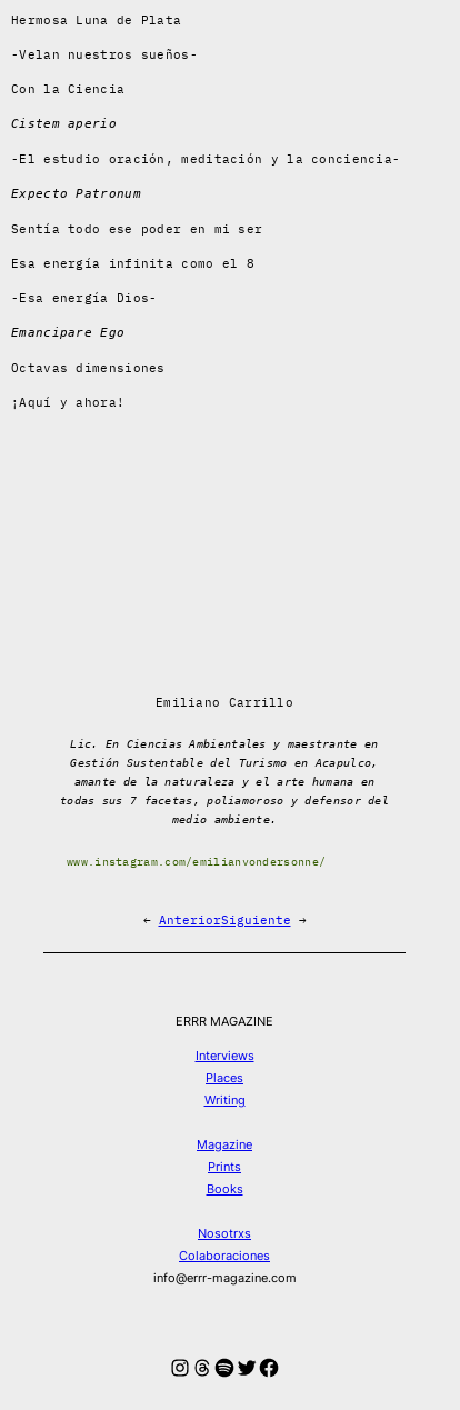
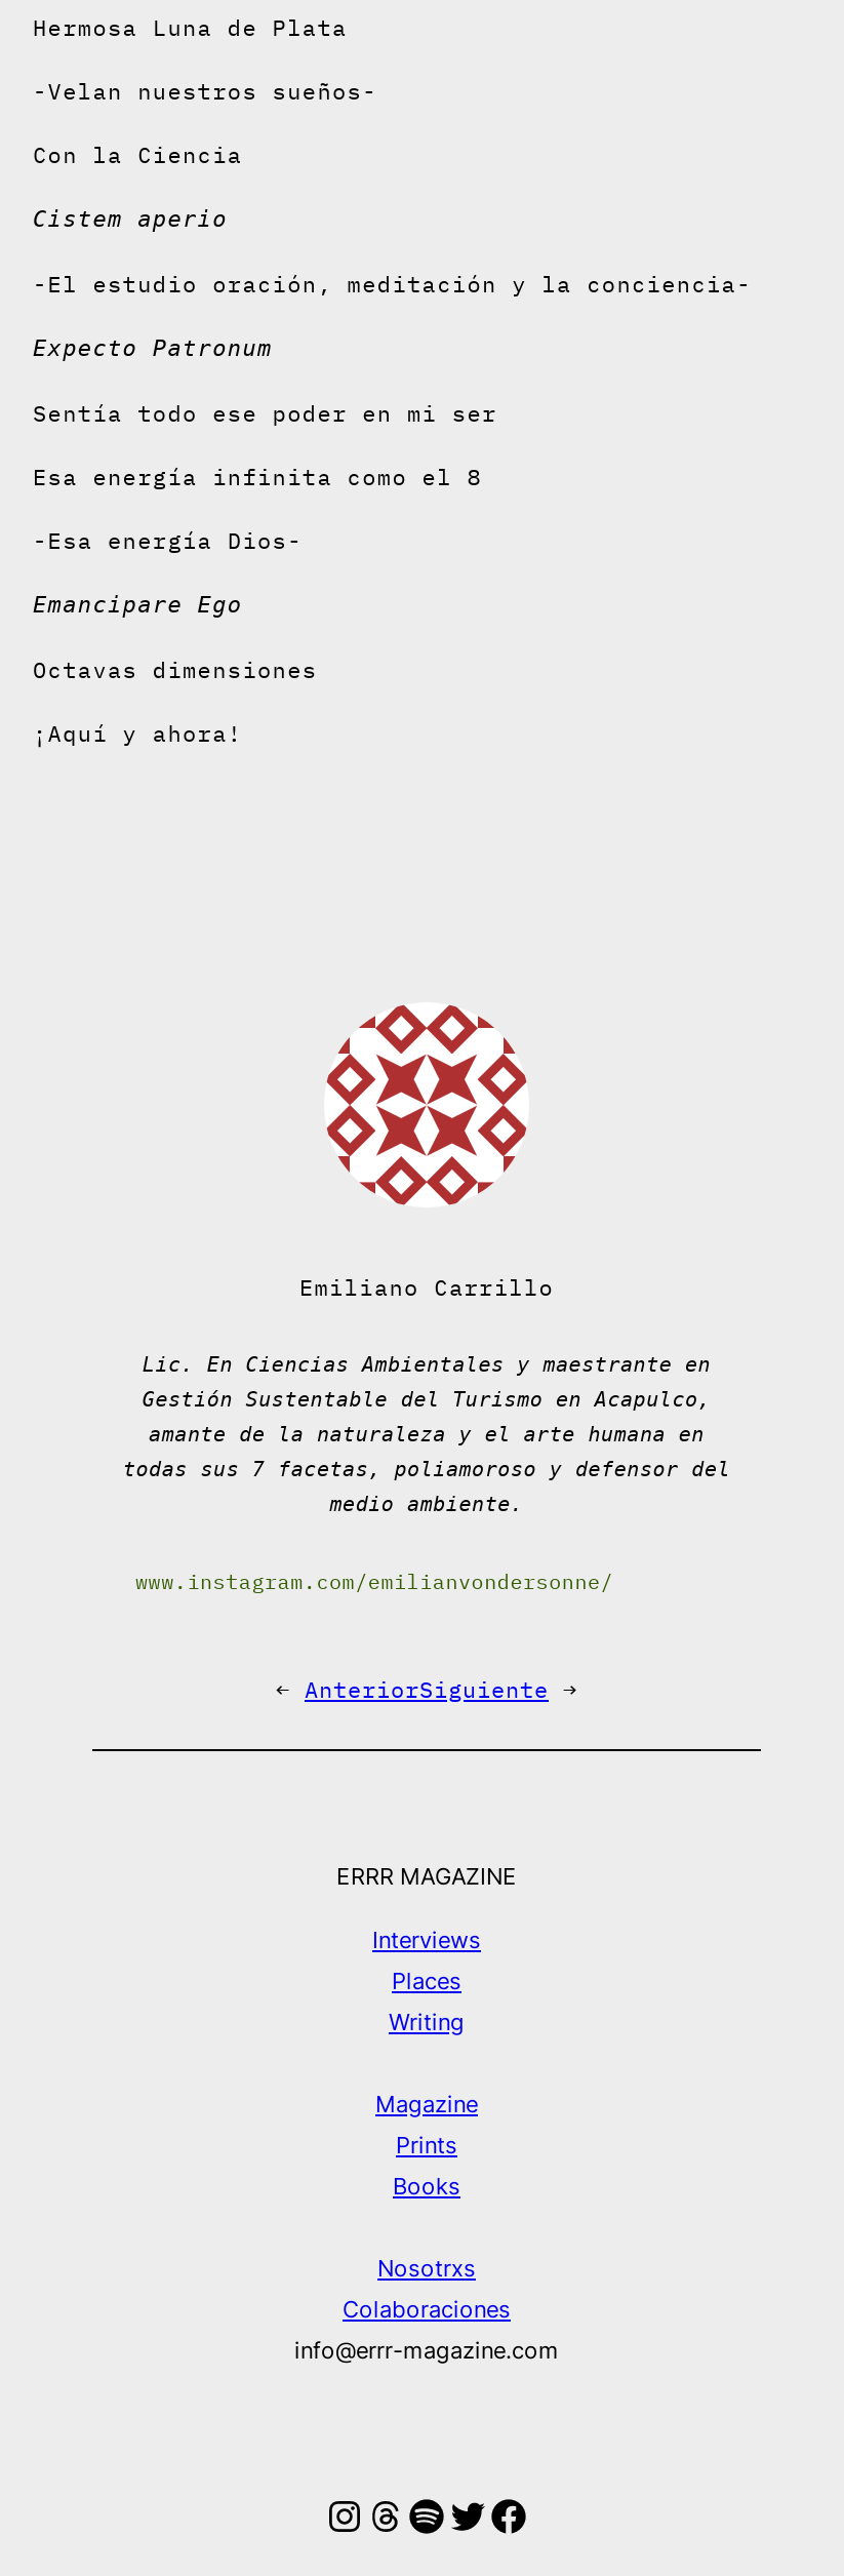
none -> [324,1002,529,1207] [image]

